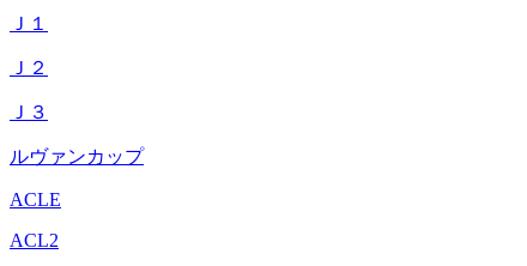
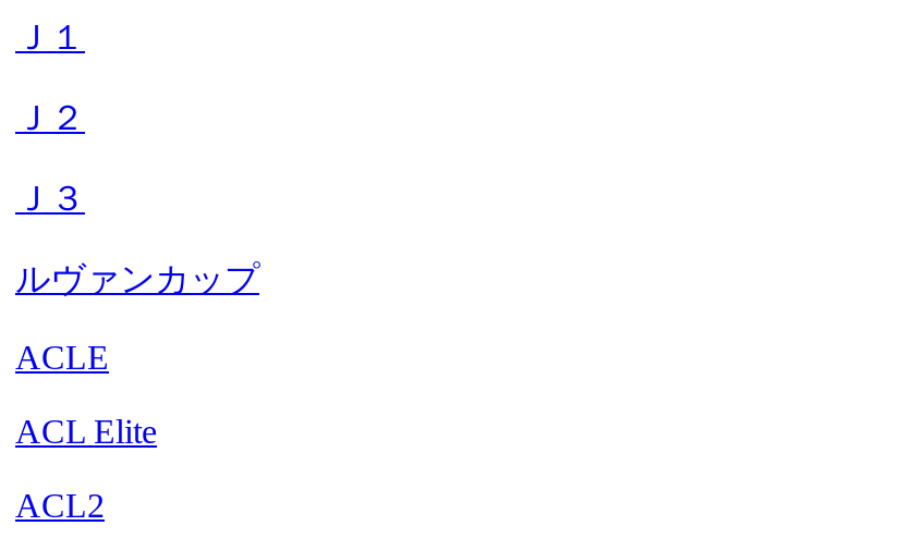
none -> [15,413,157,450] ACL Elite

